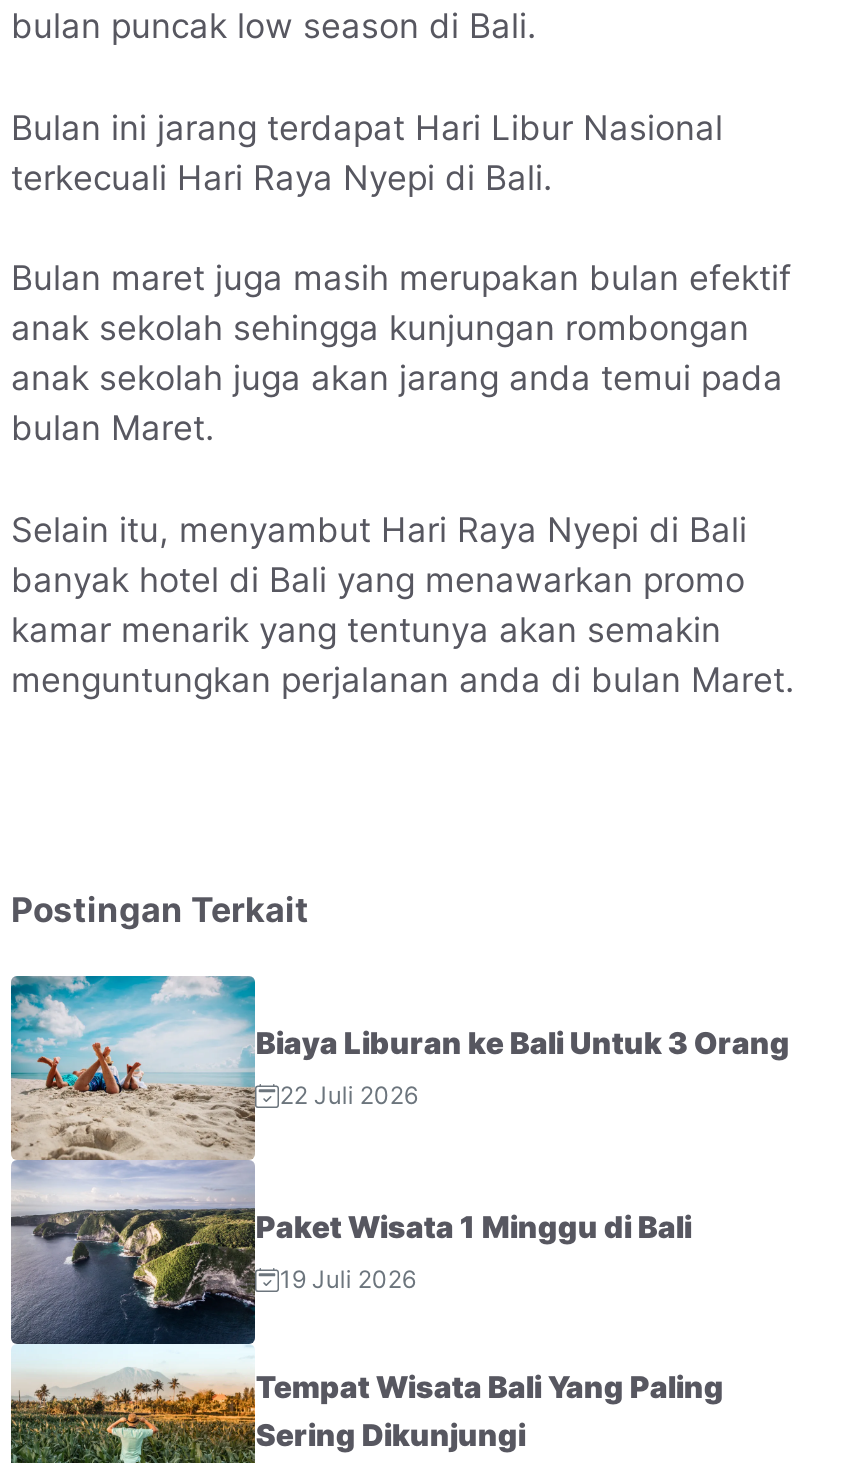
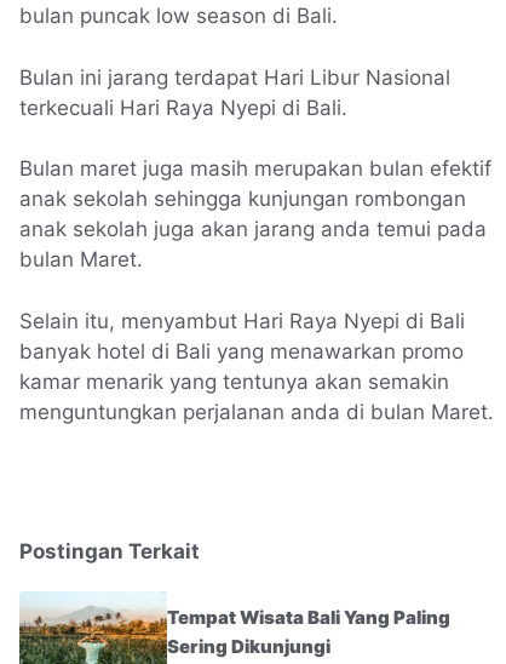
[9,974,790,1348] [image] | Biaya Liburan ke Bali Untuk 3 Orang | 22 Juli 2026 -> none
[256,1208,692,1294] Paket Wisata 1 Minggu di Bali | 19 Juli 2026 -> none

